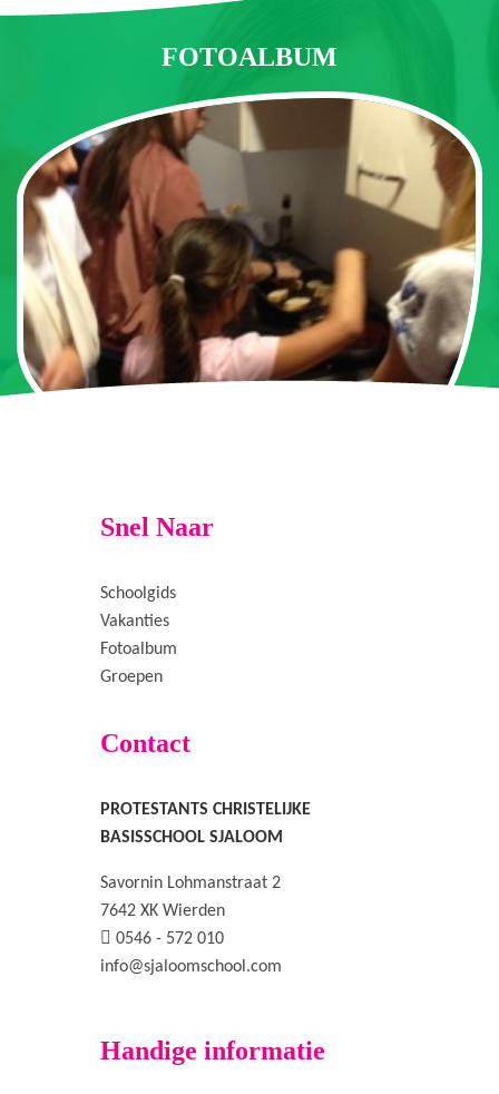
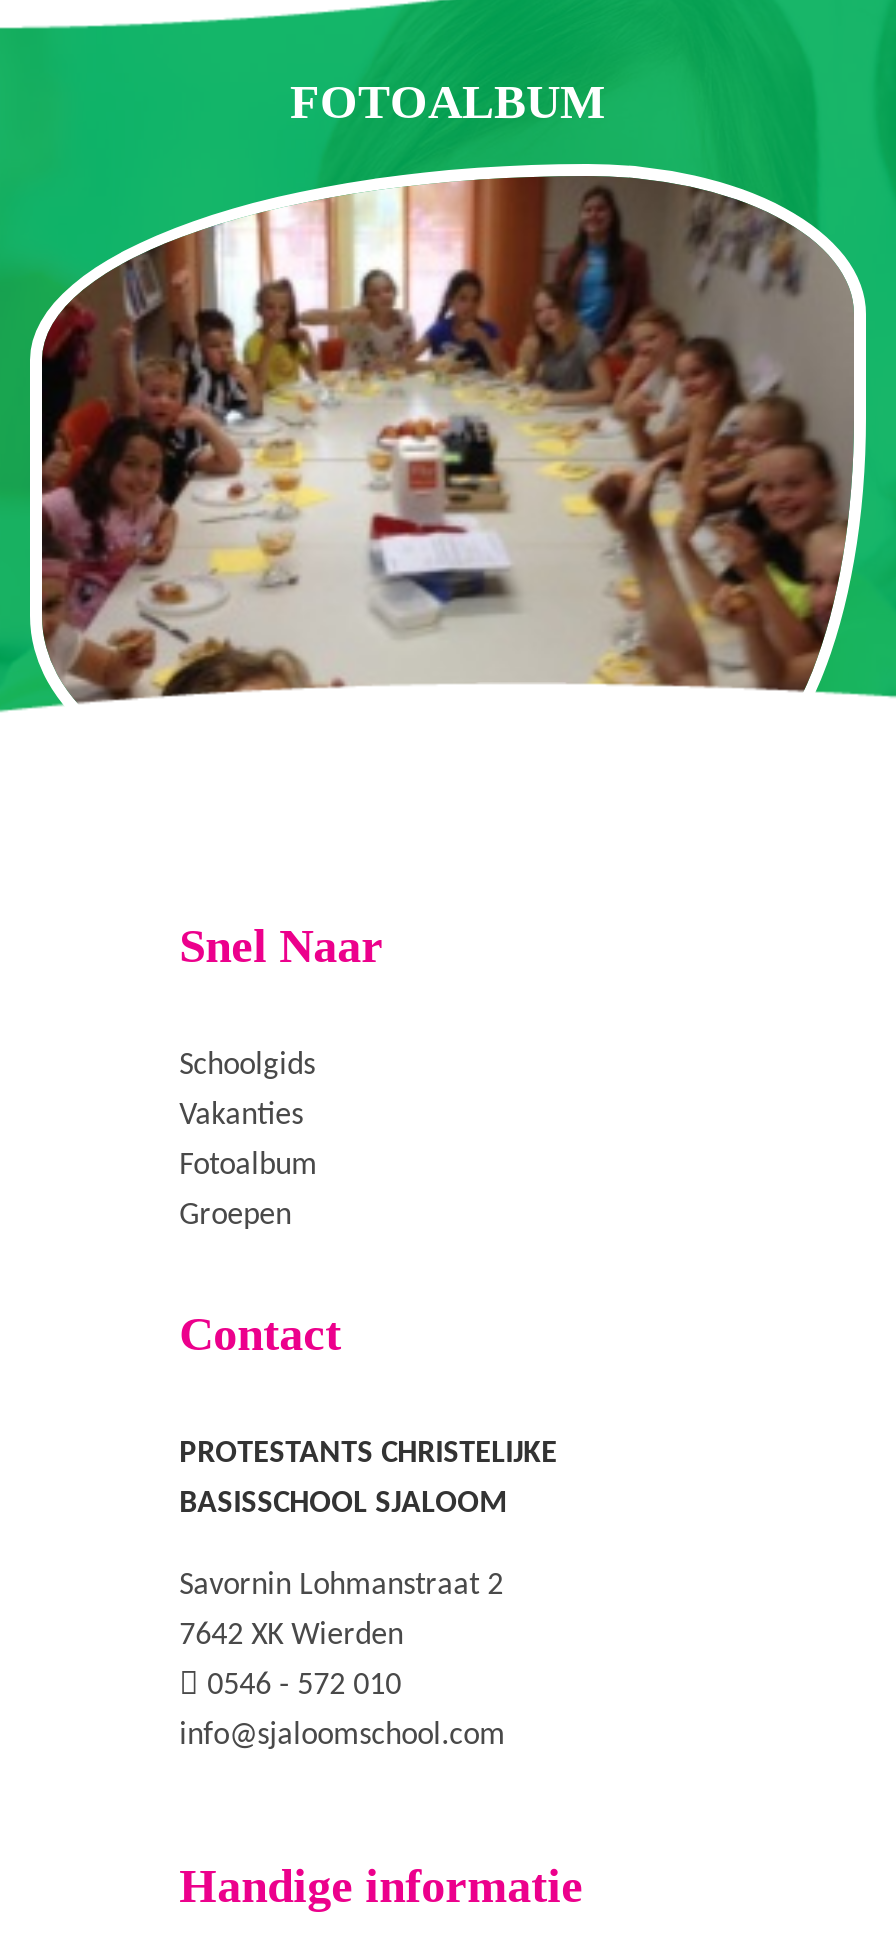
[22,99,477,391] [image] -> [40,178,854,702] [image]

